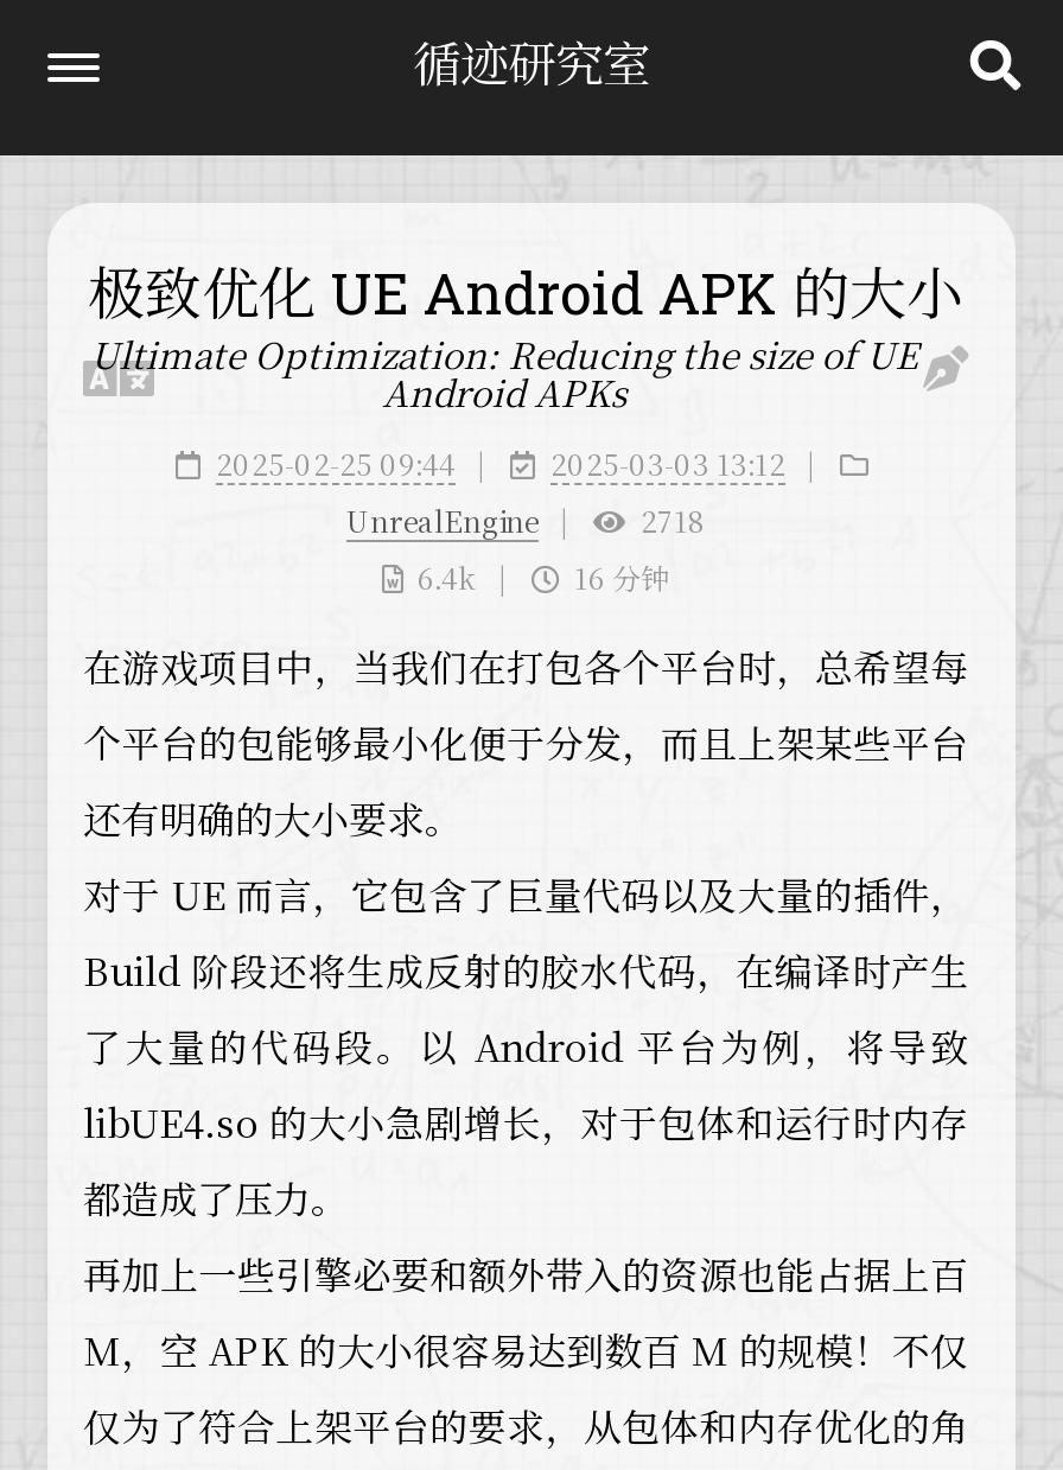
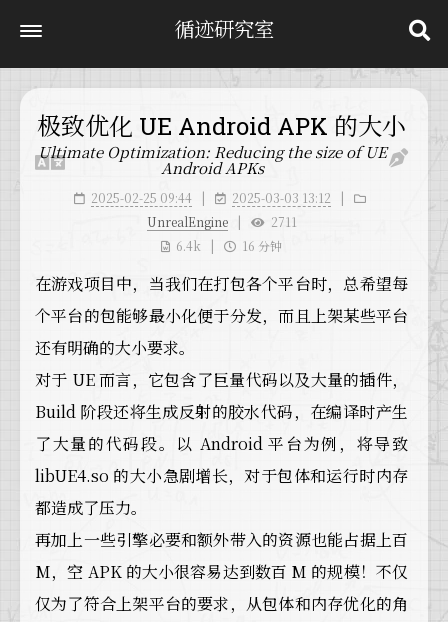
[641,499,705,540] 2718 -> [270,213,296,230] 2711

